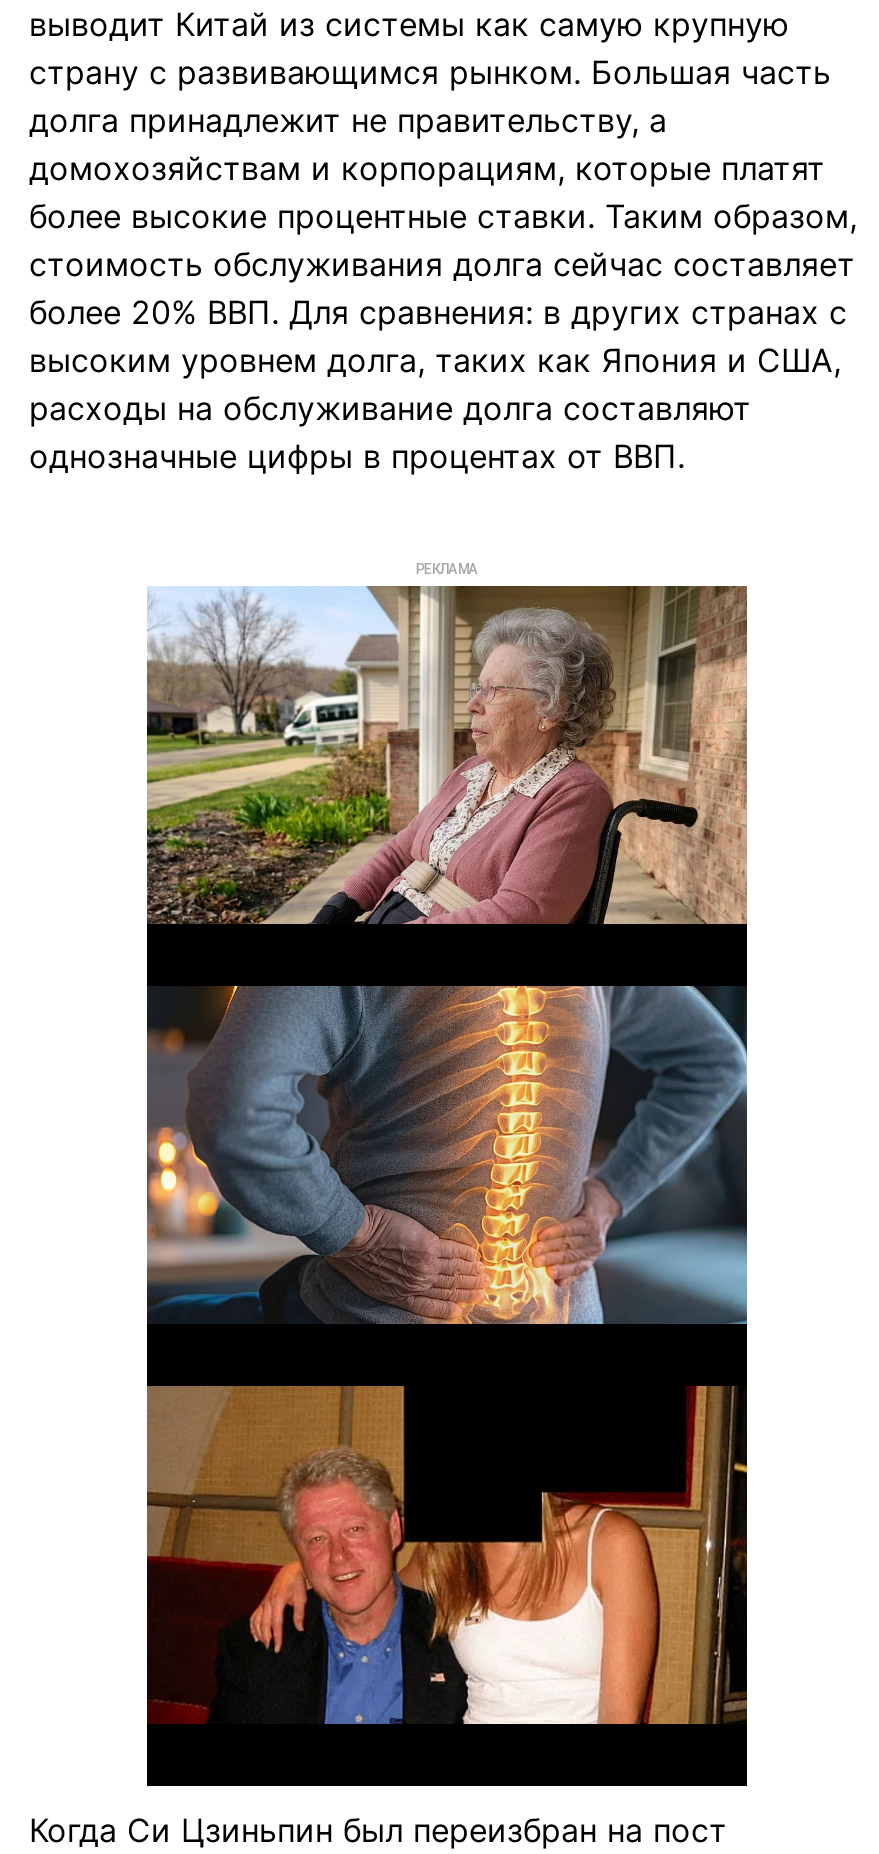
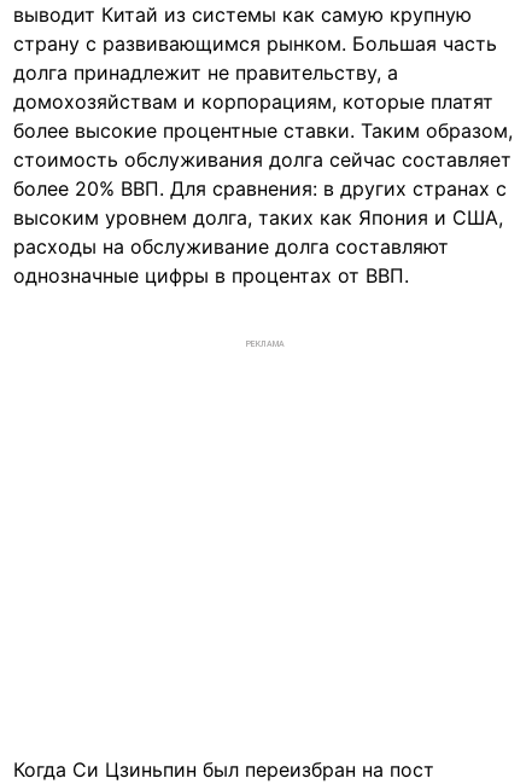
[145,584,749,1788] [image] -> none

